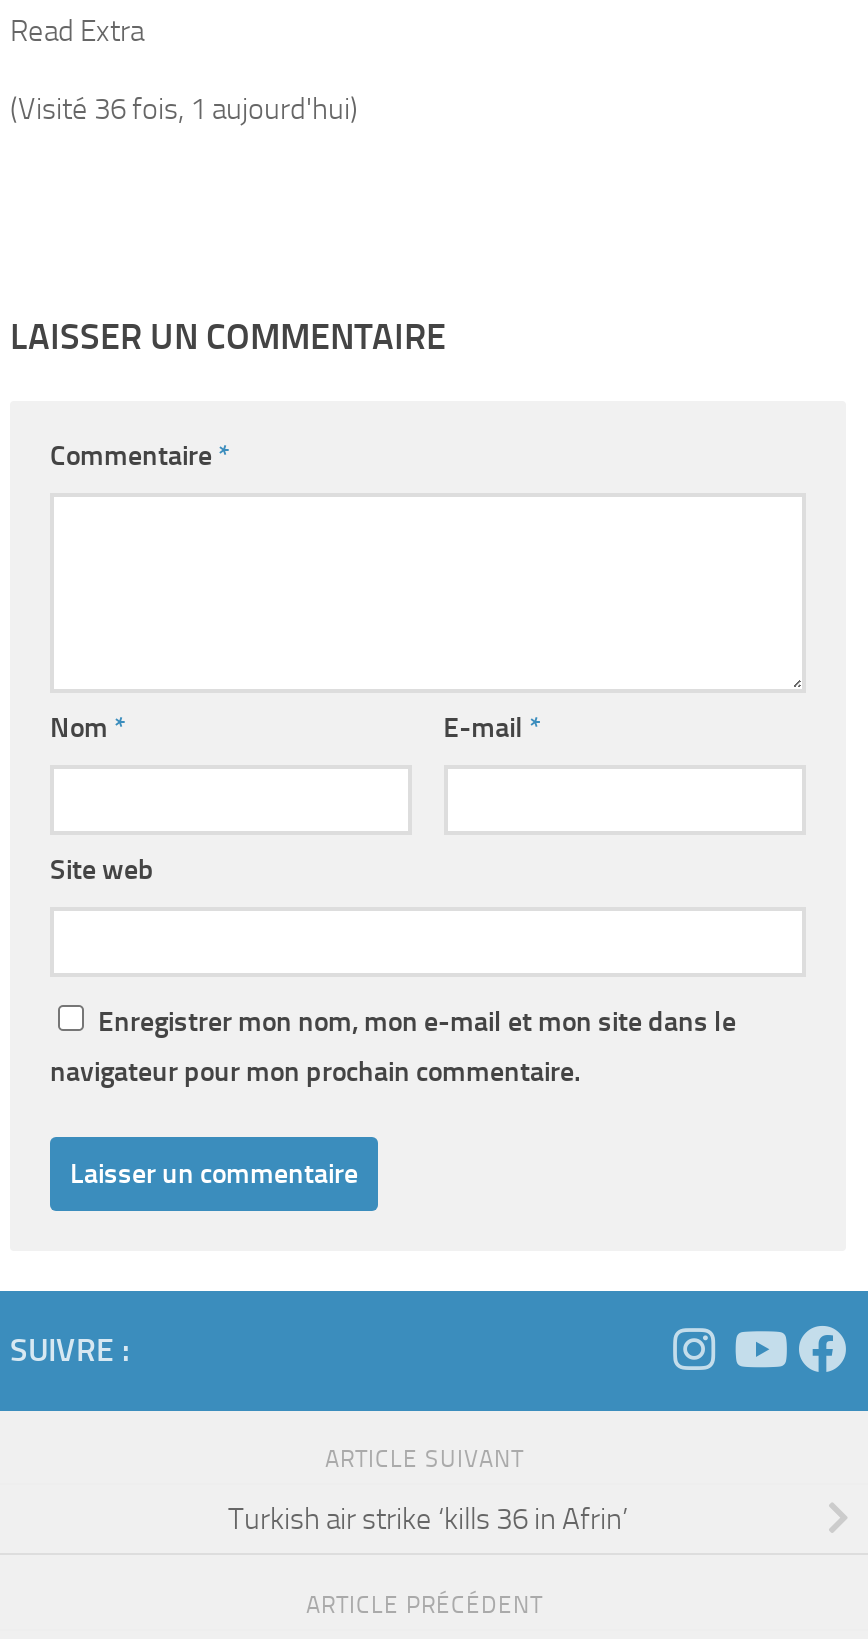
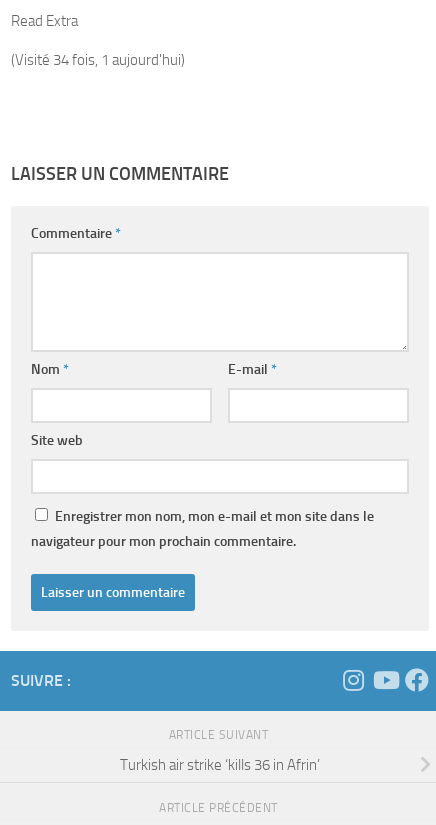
[10,91,358,127] (Visité 36 fois, 1 aujourd'hui) -> [11,51,185,69] (Visité 34 fois, 1 aujourd'hui)

